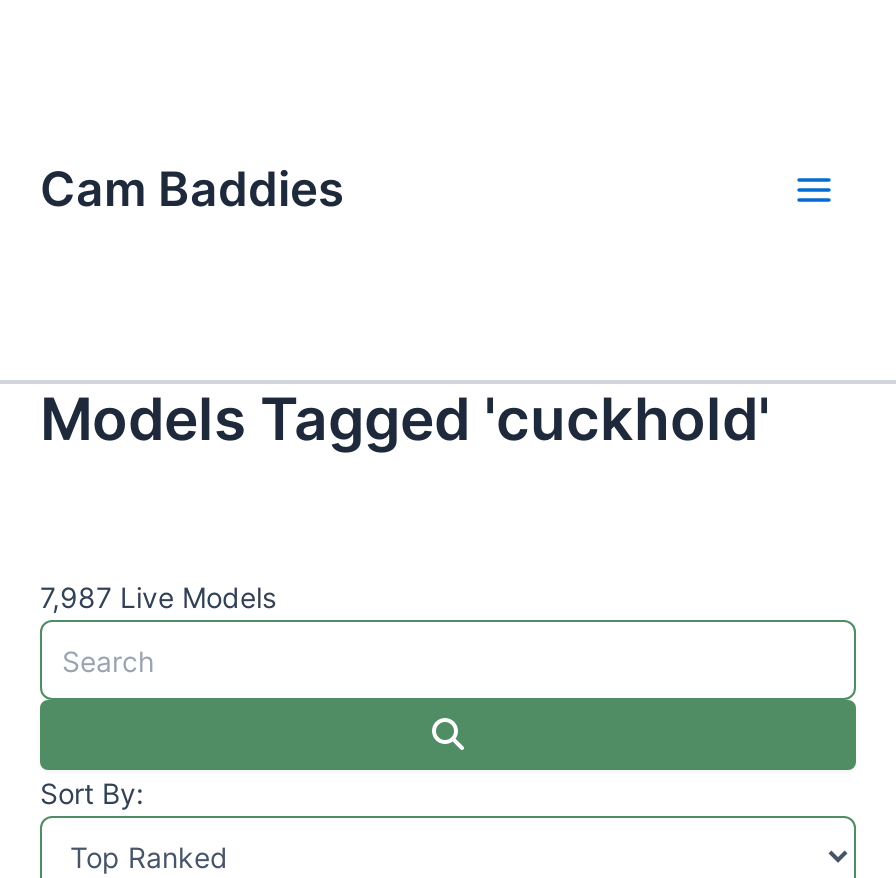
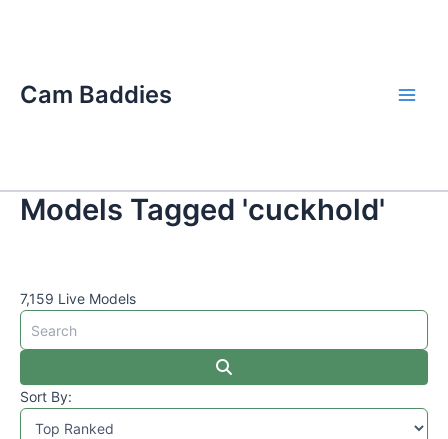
[40,580,276,614] 7,987 Live Models -> [20,290,136,307] 7,159 Live Models

